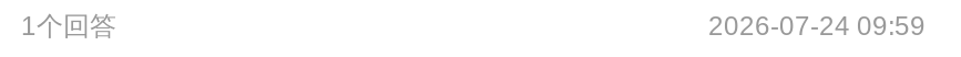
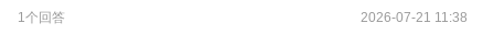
[708,11,926,42] 2026-07-24 09:59 -> [361,10,468,25] 2026-07-21 11:38

